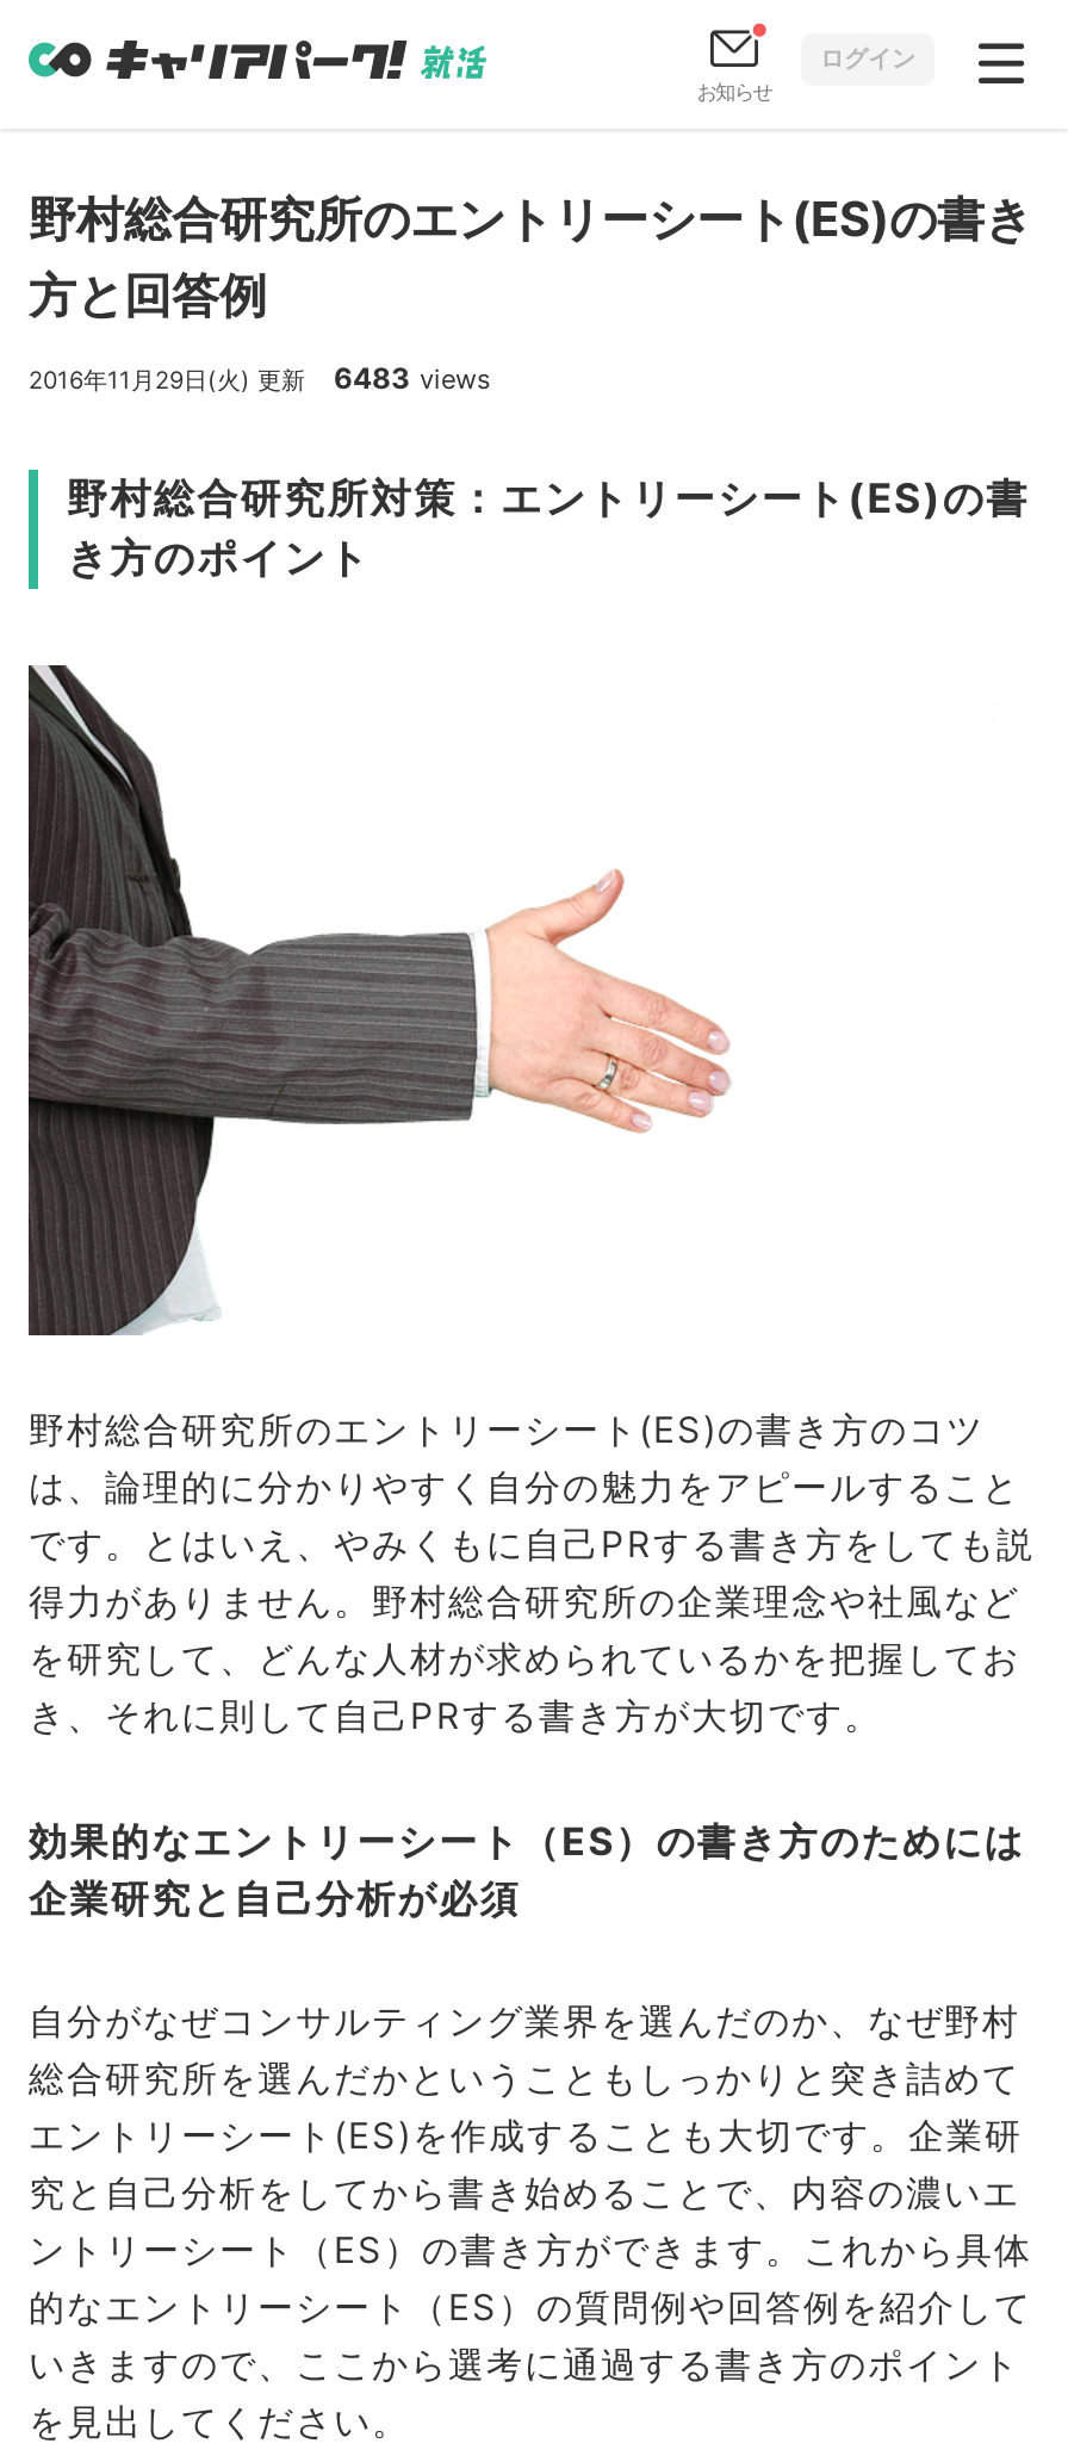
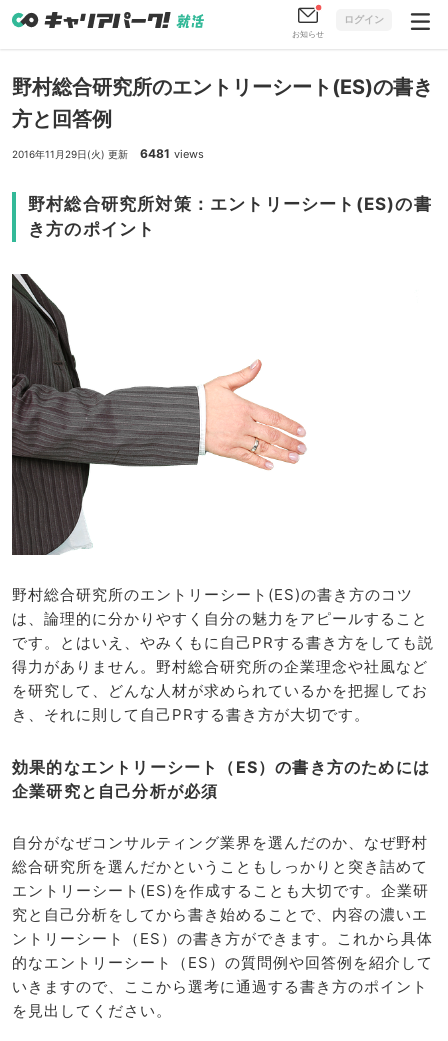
[29,359,491,395] 2016年11月29日(火) 更新 6483 views -> [12,145,204,160] 2016年11月29日(火) 更新 6481 views

